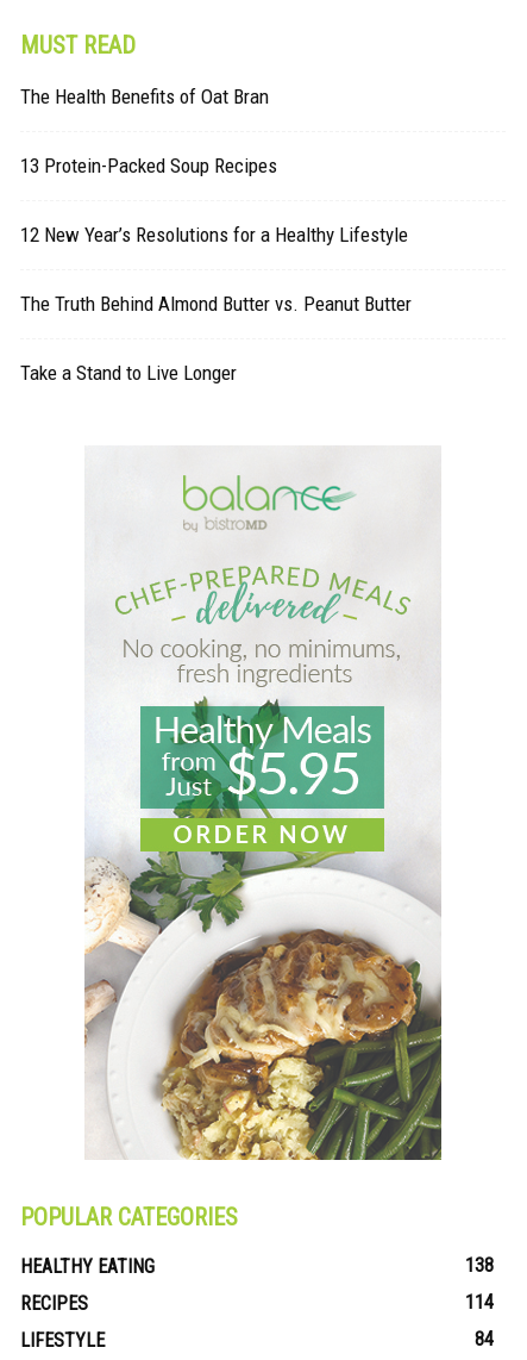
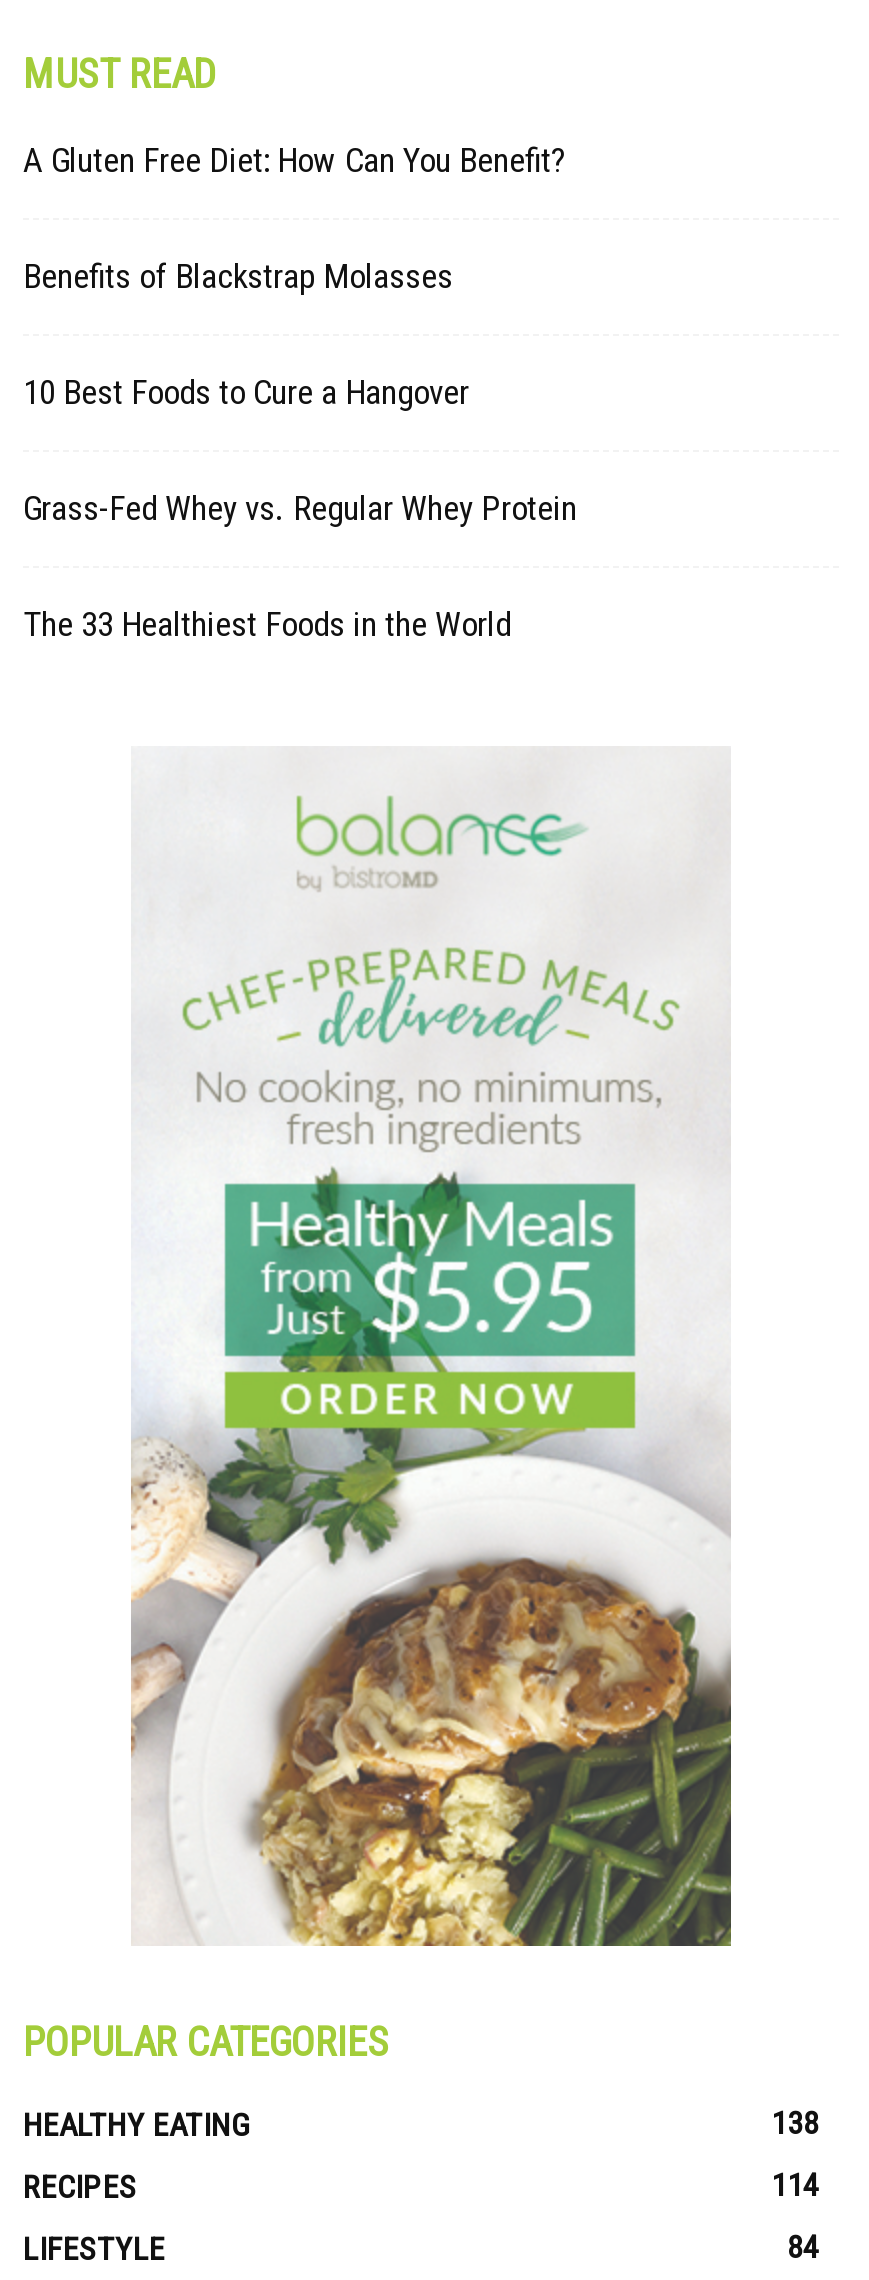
[20,85,269,108] The Health Benefits of Oat Bran -> [23,140,565,180] A Gluten Free Diet: How Can You Benefit?
[20,154,277,178] 13 Protein-Packed Soup Recipes -> [23,256,453,296] Benefits of Blackstrap Molasses
[20,223,408,247] 12 New Year’s Resolutions for a Healthy Lifestyle -> [23,372,469,412] 10 Best Foods to Cure a Hangover
[20,292,412,316] The Truth Behind Almond Butter vs. Peanut Butter -> [23,488,577,528] Grass-Fed Whey vs. Regular Whey Protein
[20,361,237,385] Take a Stand to Live Longer -> [23,604,511,644] The 33 Healthiest Foods in the World

